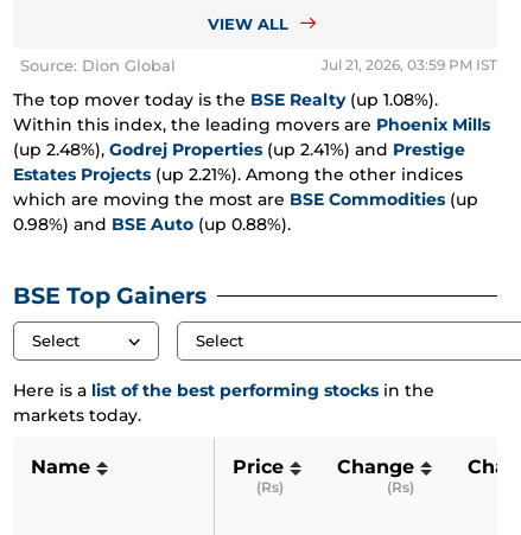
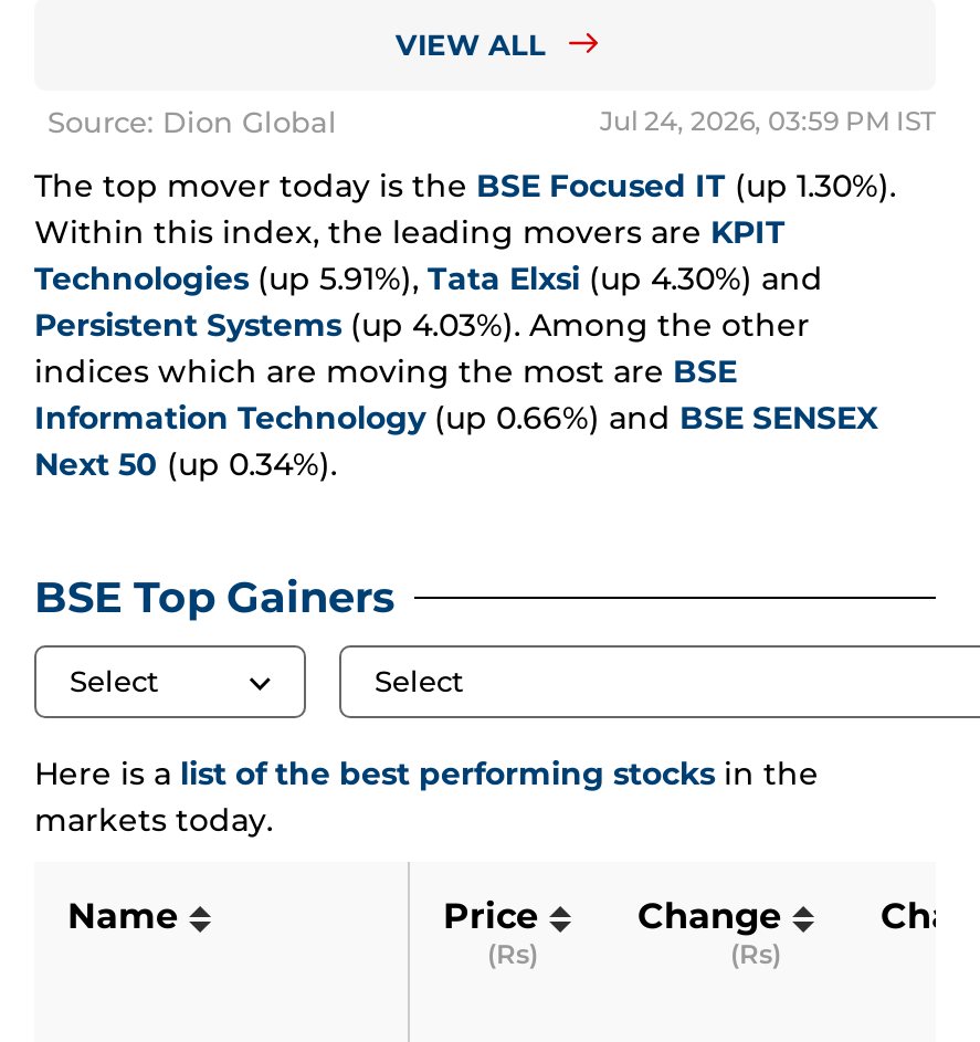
[322,56,497,74] Jul 21, 2026, 03:59 PM IST -> [600,105,936,138] Jul 24, 2026, 03:59 PM IST
[13,89,490,235] The top mover today is the BSE Realty (up 1.08%). | Within this index, the leading movers are Phoenix Mills | (up 2.48%), Godrej Properties (up 2.41%) and Prestige | Estates Projects (up 2.21%). Among the other indices | which are moving the most are BSE Commodities (up | 0.98%) and BSE Auto (up 0.88%). -> [34,166,905,485] The top mover today is the BSE Focused IT (up 1.30%). | Within this index, the leading movers are KPIT | Technologies (up 5.91%), Tata Elxsi (up 4.30%) and | Persistent Systems (up 4.03%). Among the other | indices which are moving the most are BSE | Information Technology (up 0.66%) and BSE SENSEX | Next 50 (up 0.34%).

